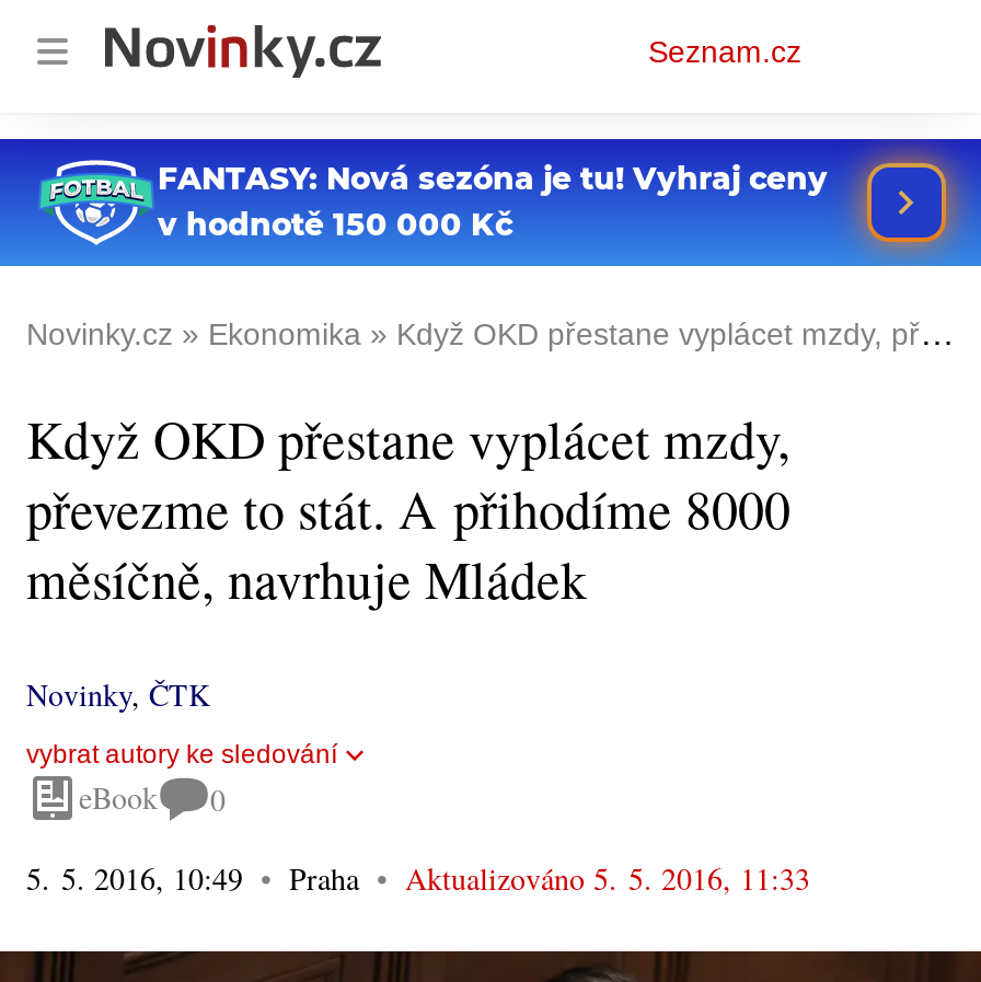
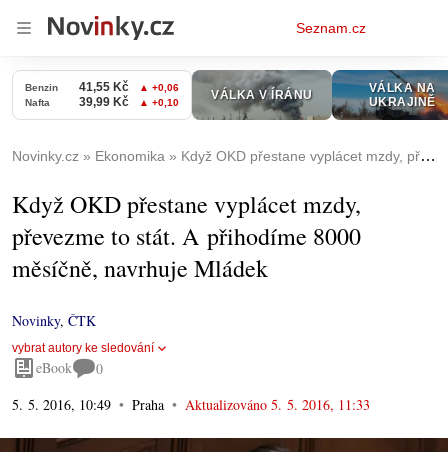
[7,137,974,268] [image] -> [3,68,445,125] [image]

